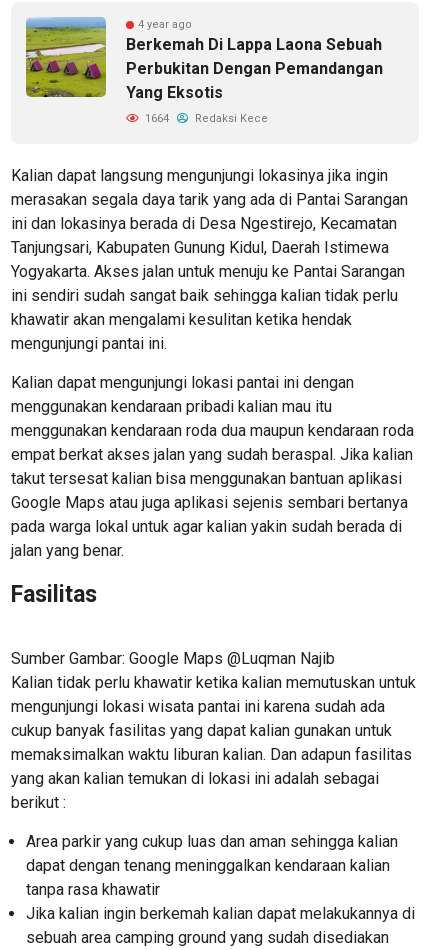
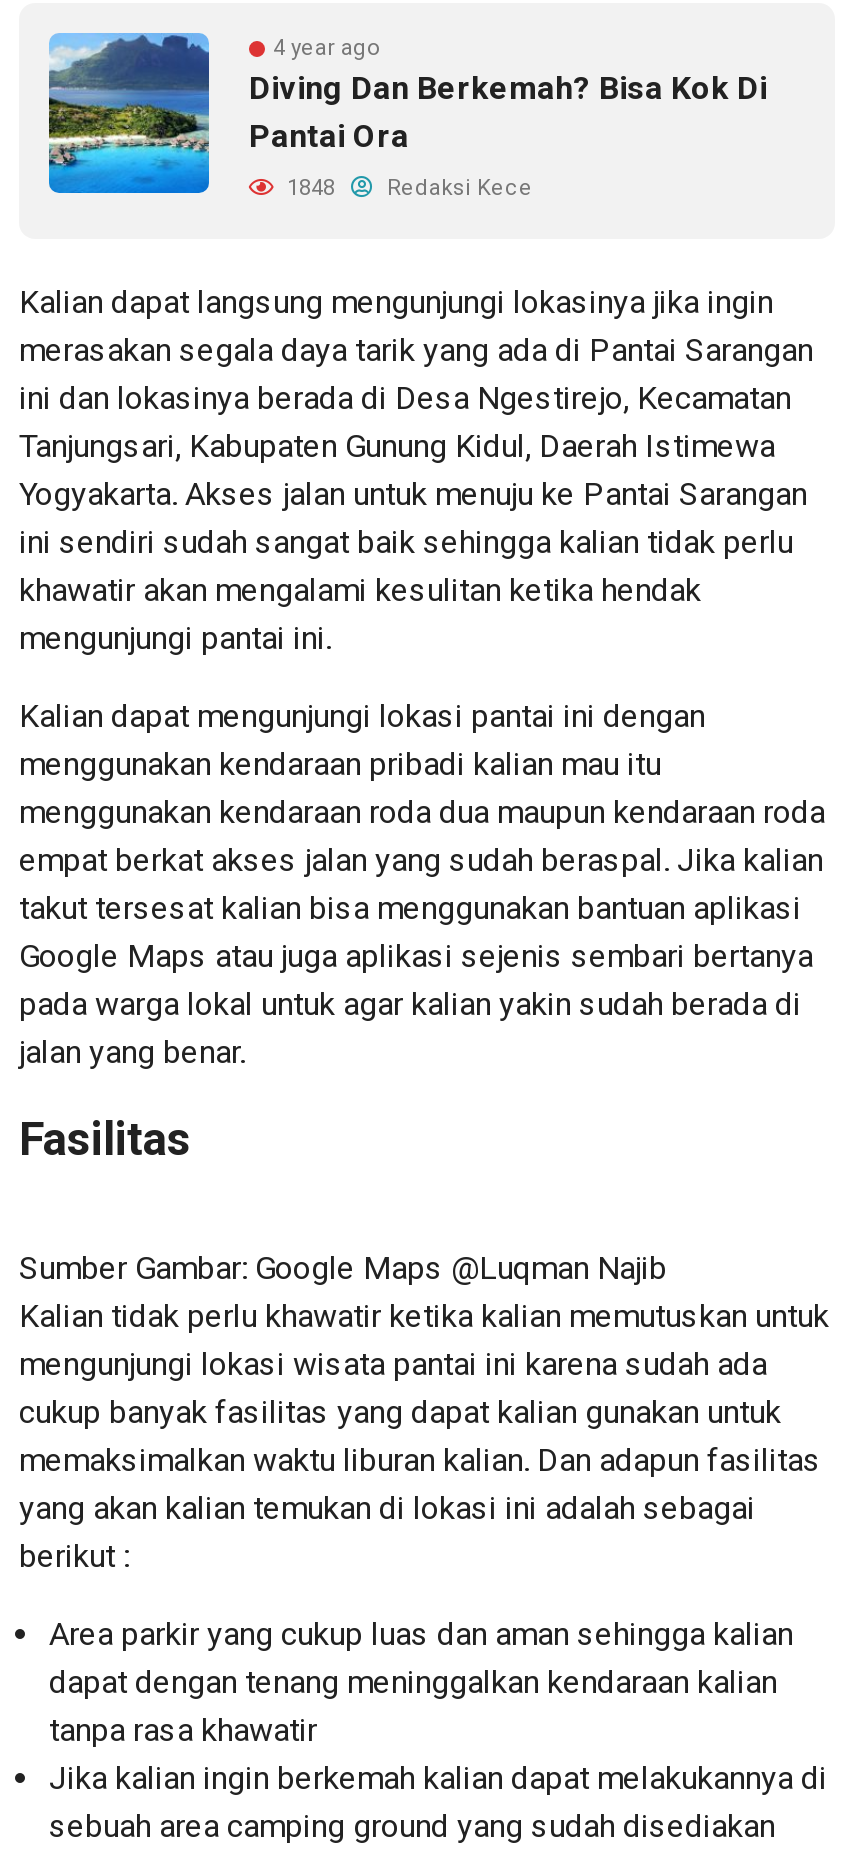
[25,17,383,101] [image] | Berkemah Di Lappa Laona Sebuah | Perbukitan Dengan Pemandangan | Yang Eksotis -> [47,32,767,196] [image] | Diving Dan Berkemah? Bisa Kok Di | Pantai Ora
[142,111,268,124] 1664 Redaksi Kece -> [281,175,533,201] 1848 Redaksi Kece

